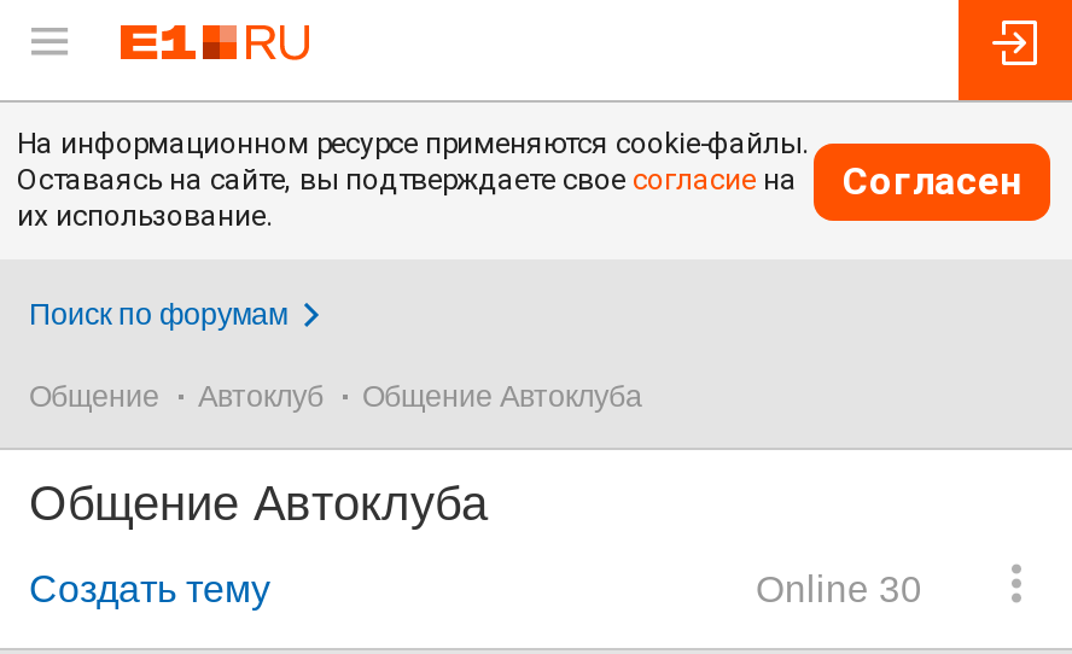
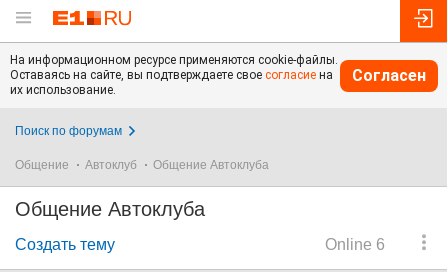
[756,568,922,609] Online 30 -> [325,236,385,253] Online 6

